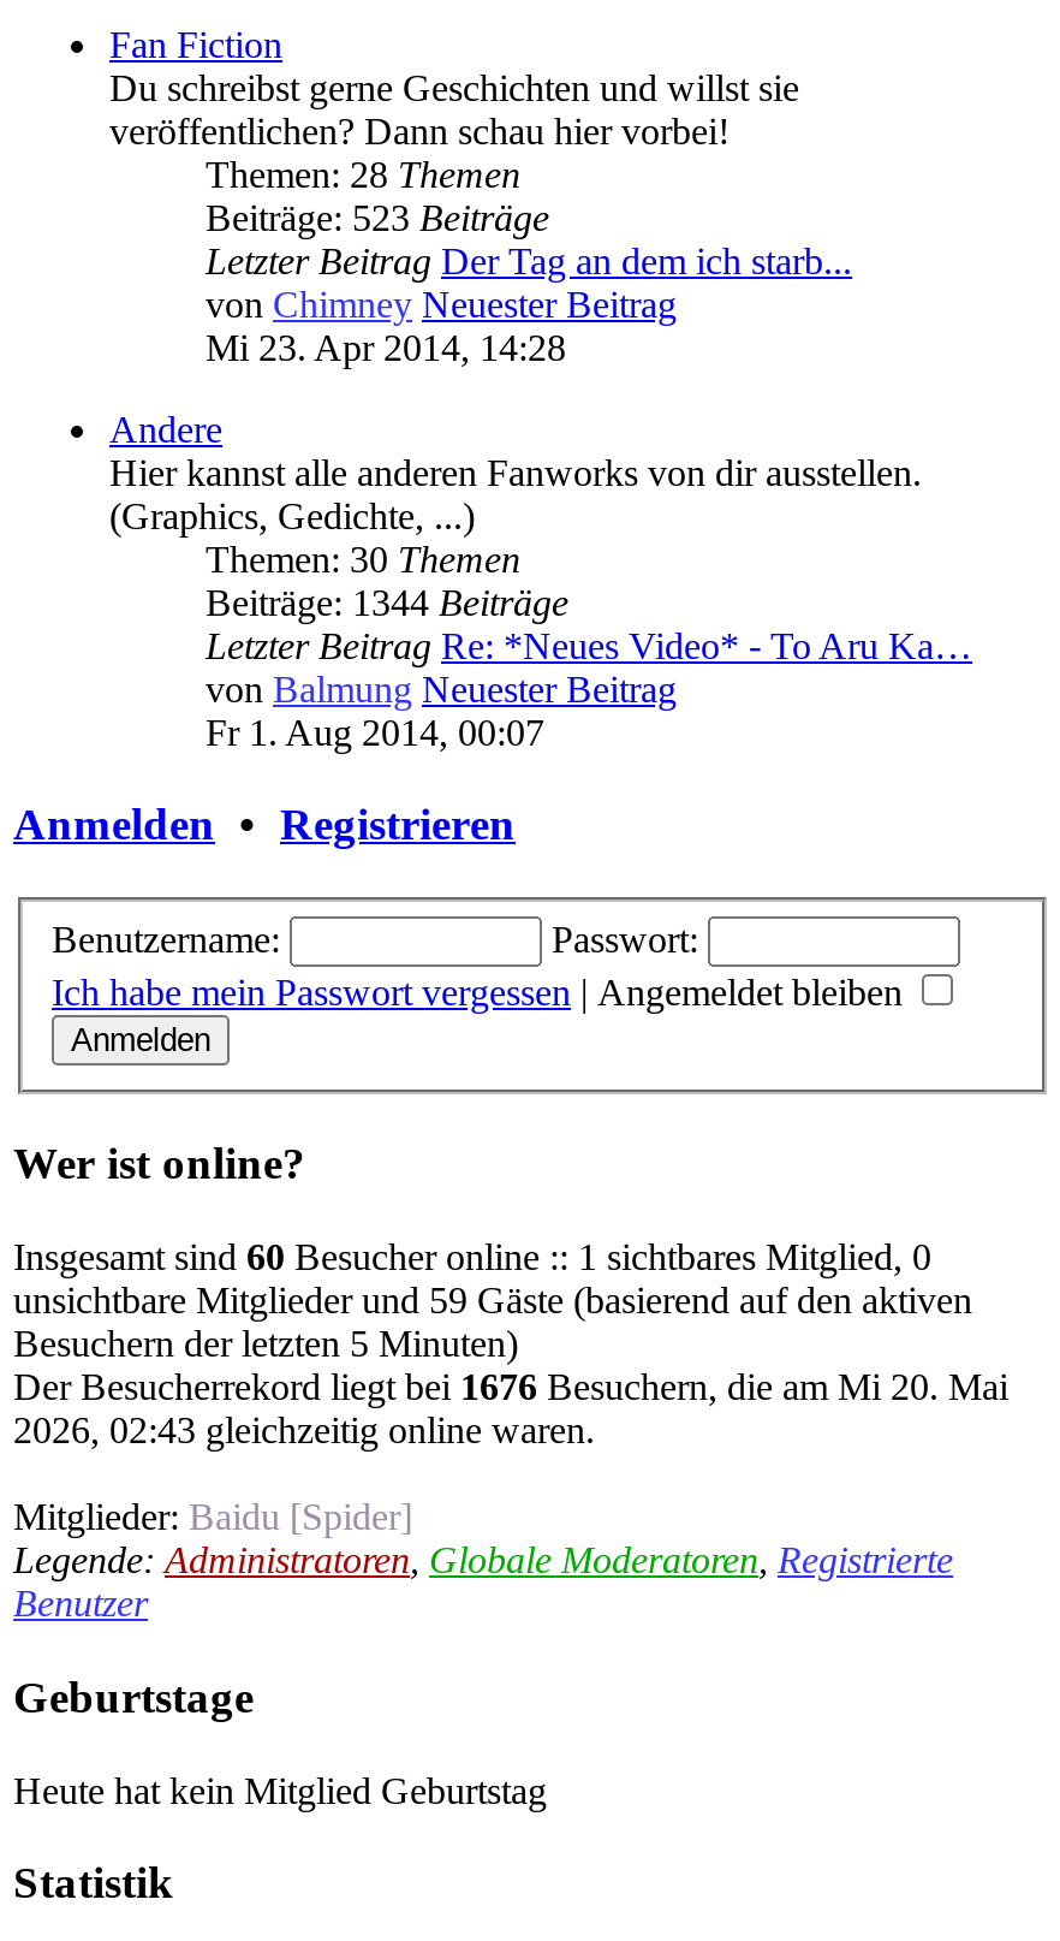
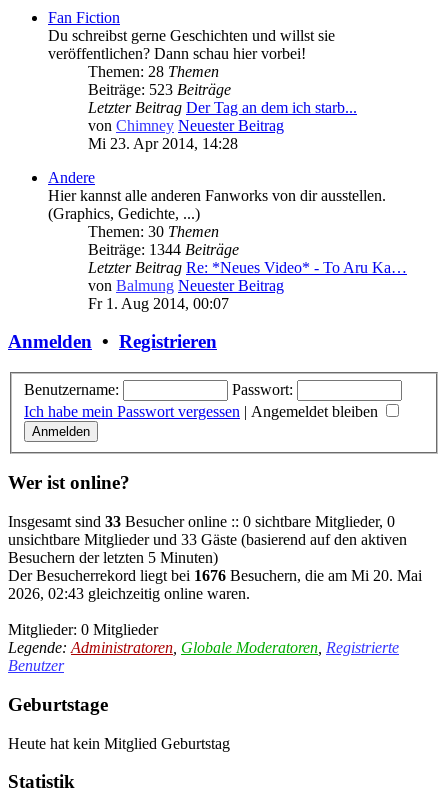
[13,1237,931,1277] Insgesamt sind 60 Besucher online :: 1 sichtbares Mitglied, 0 -> [8,513,395,530] Insgesamt sind 33 Besucher online :: 0 sichtbare Mitglieder, 0
[13,1280,972,1321] unsichtbare Mitglieder und 59 Gäste (basierend auf den aktiven -> [8,531,407,548] unsichtbare Mitglieder und 33 Gäste (basierend auf den aktiven
[13,1496,412,1537] Mitglieder: Baidu [Spider] -> [8,621,158,638] Mitglieder: 0 Mitglieder

